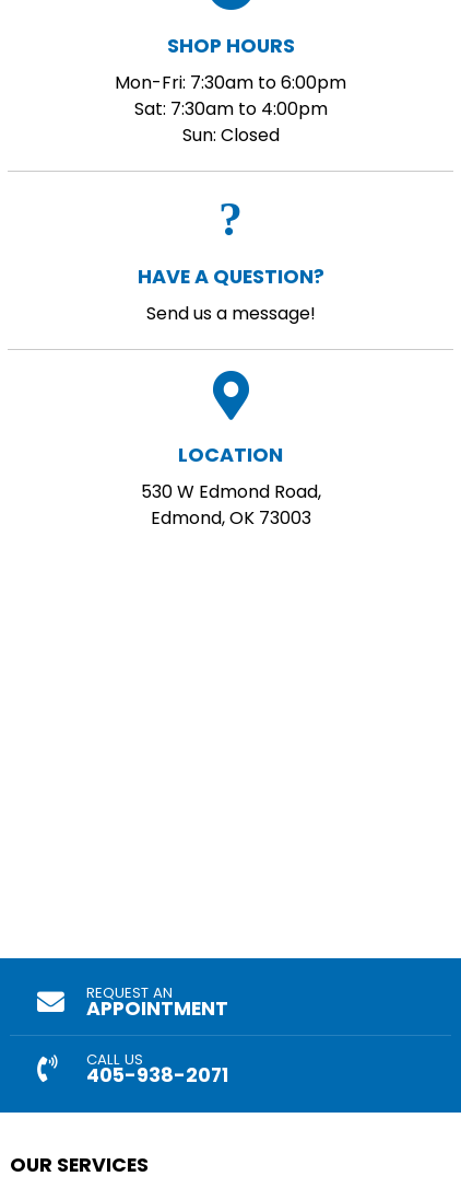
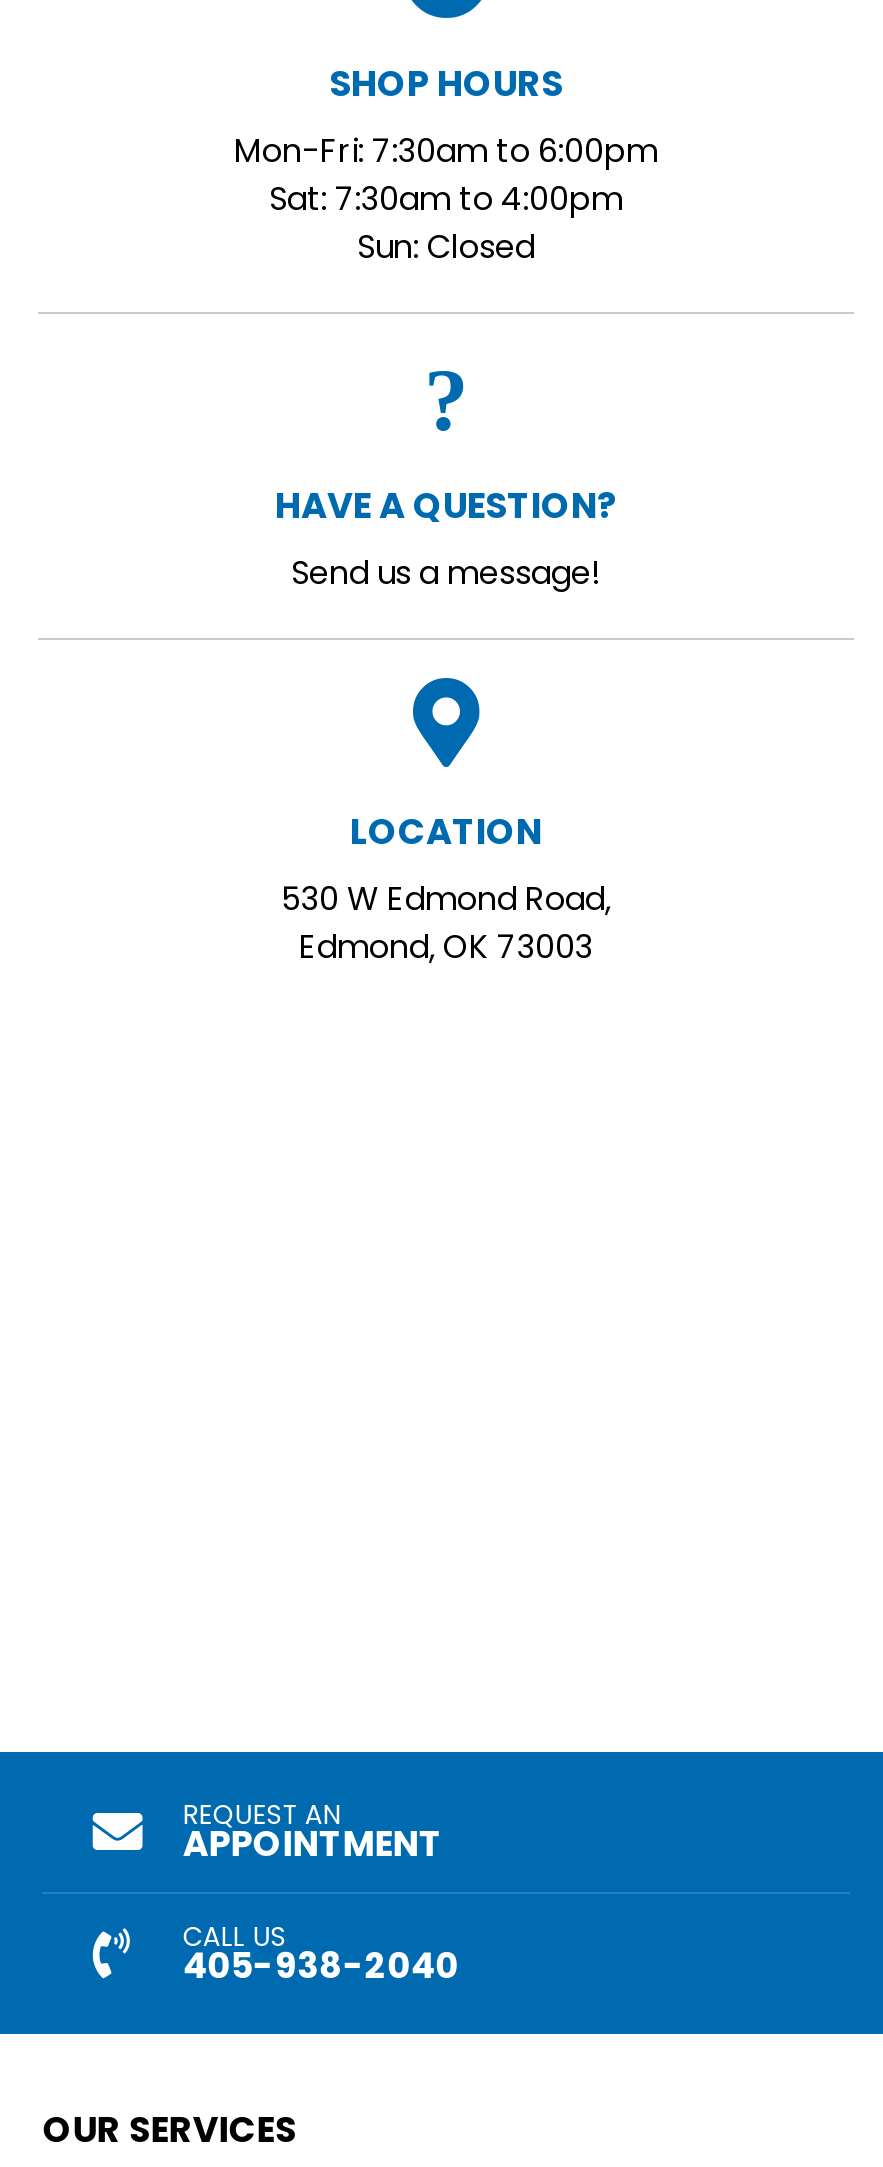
[87,1062,229,1089] 405-938-2071 -> [183,1942,459,1990] 405-938-2040

